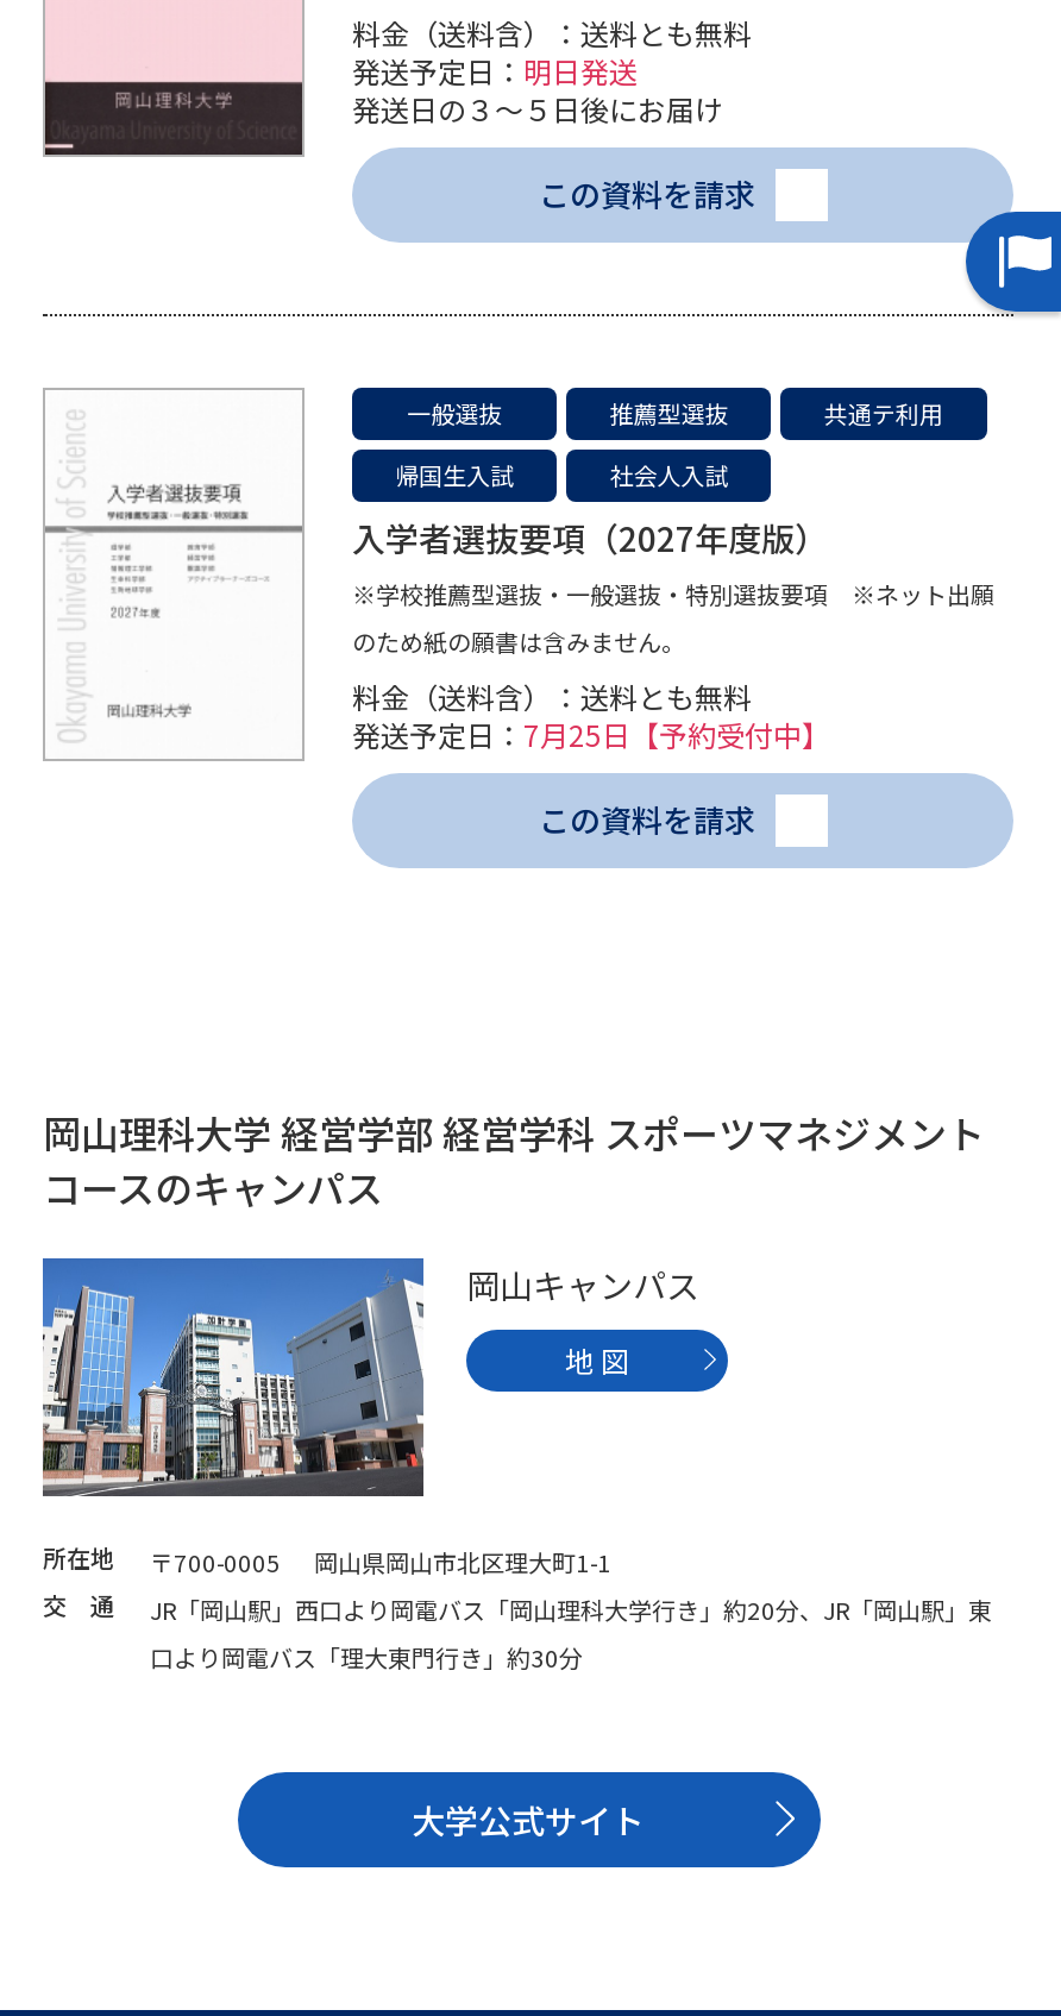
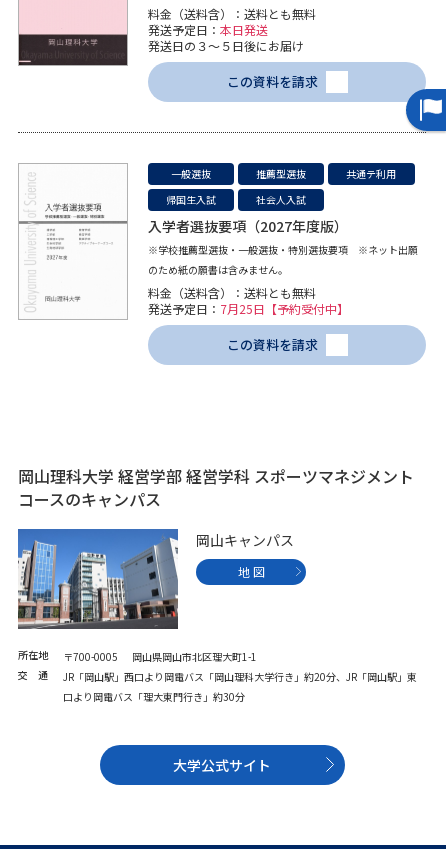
[352,50,638,90] 発送予定日：明日発送 -> [148,21,268,38] 発送予定日：本日発送

